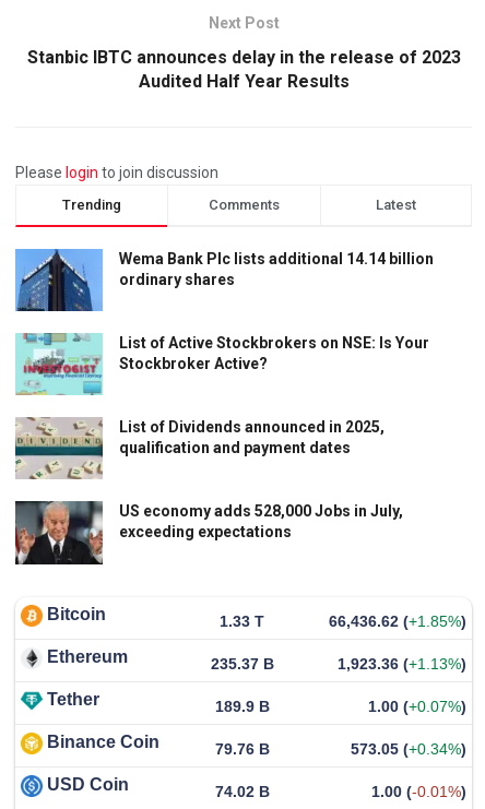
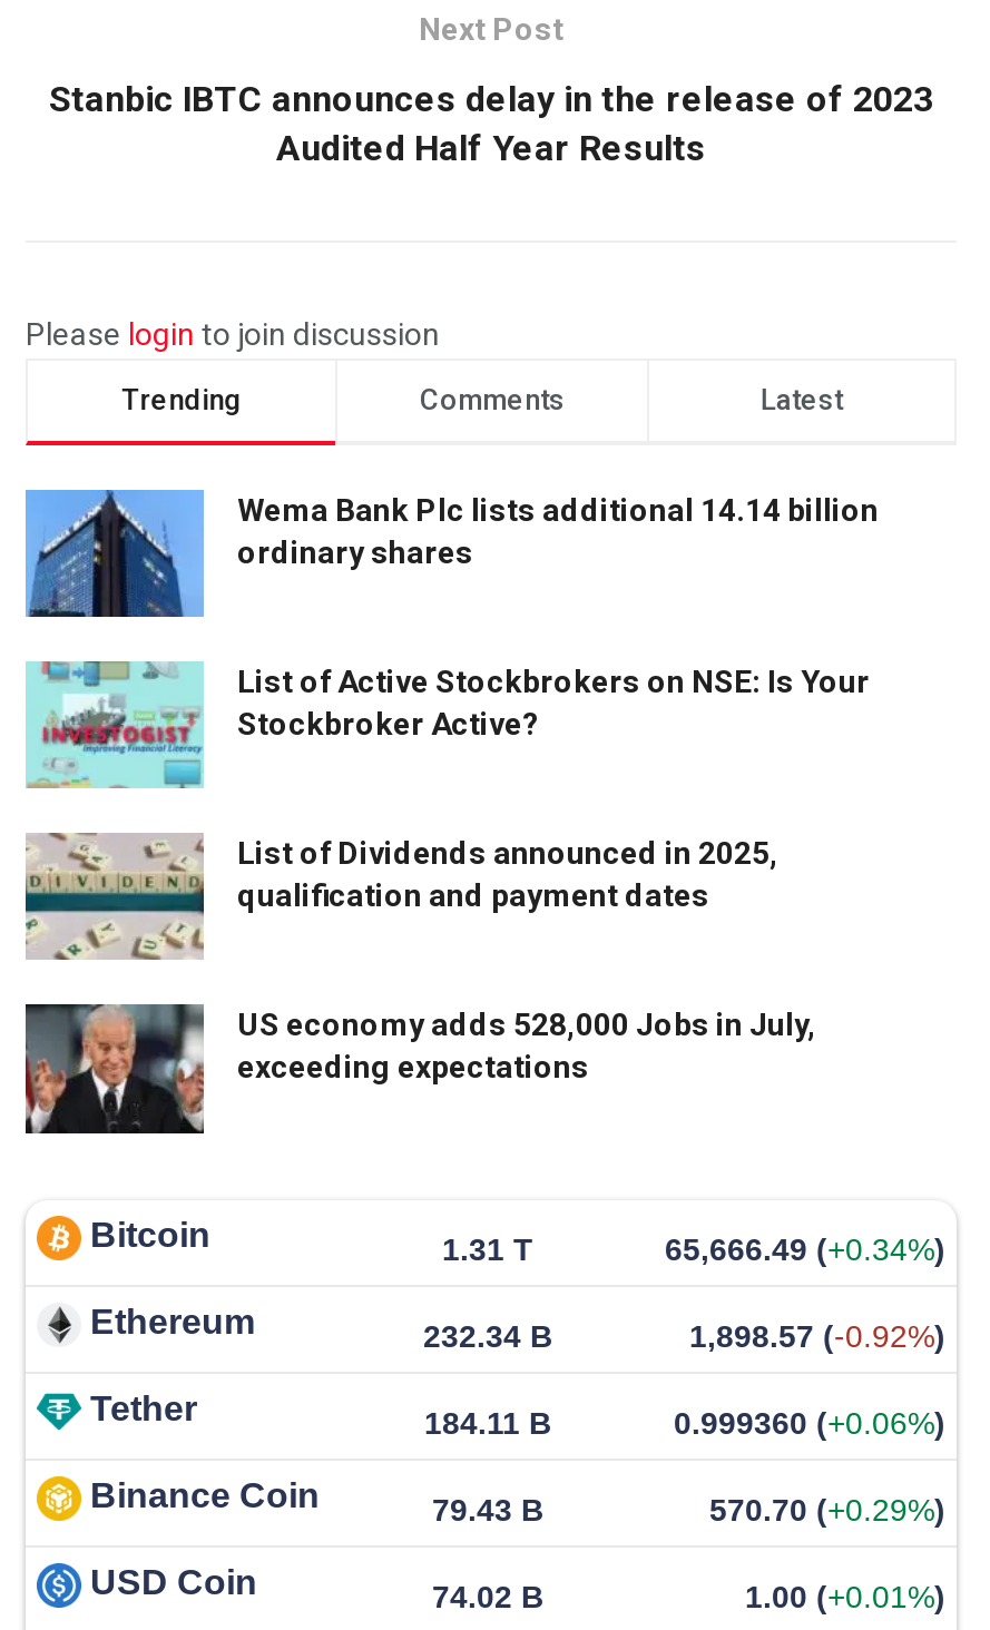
[220,612,264,629] 1.33 T -> [442,1230,533,1266] 1.31 T
[329,612,466,629] 66,436.62 (+1.85%) -> [665,1230,945,1266] 65,666.49 (+0.34%)
[210,655,274,672] 235.37 B -> [423,1317,552,1353] 232.34 B
[338,655,466,672] 1,923.36 (+1.13%) -> [689,1317,945,1353] 1,898.57 (-0.92%)
[215,697,269,715] 189.9 B -> [424,1404,551,1440] 184.11 B
[368,697,466,715] 1.00 (+0.07%) -> [674,1404,945,1440] 0.999360 (+0.06%)
[215,740,269,757] 79.76 B -> [432,1491,543,1526] 79.43 B
[351,740,466,757] 573.05 (+0.34%) -> [709,1491,945,1526] 570.70 (+0.29%)
[371,782,466,800] 1.00 (-0.01%) -> [745,1578,945,1613] 1.00 (+0.01%)

